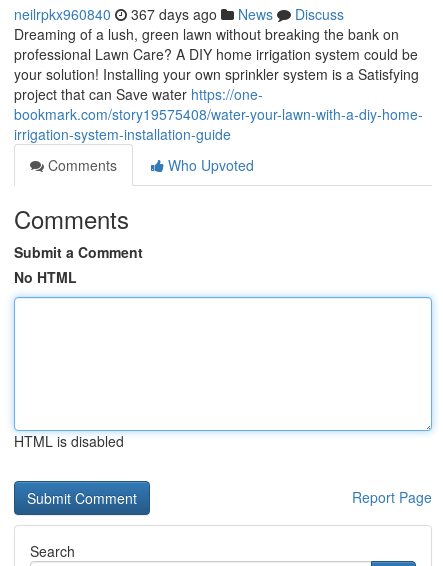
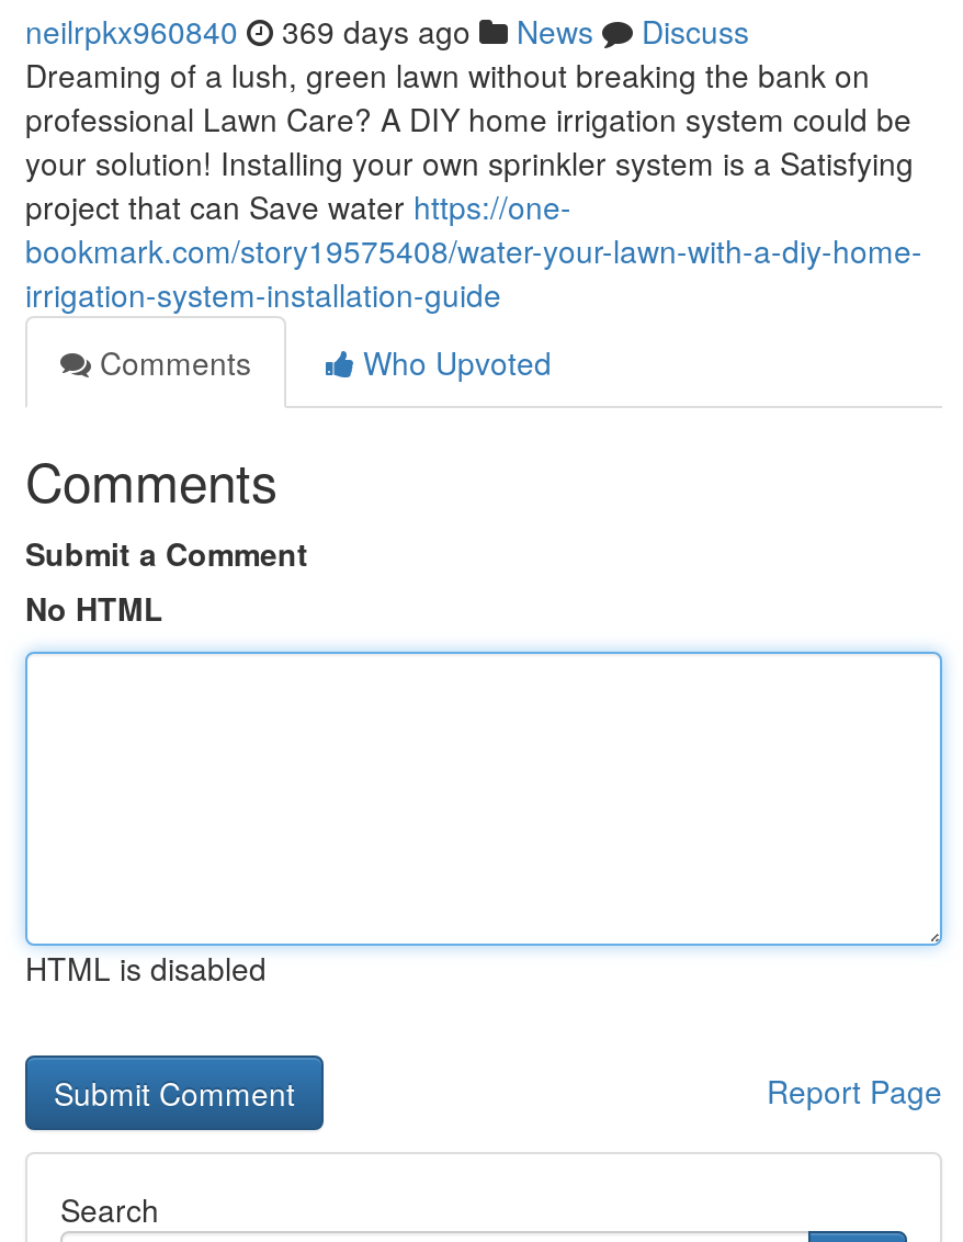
[14,4,344,24] neilrpkx960840 367 days ago News Discuss -> [25,9,749,53] neilrpkx960840 369 days ago News Discuss

